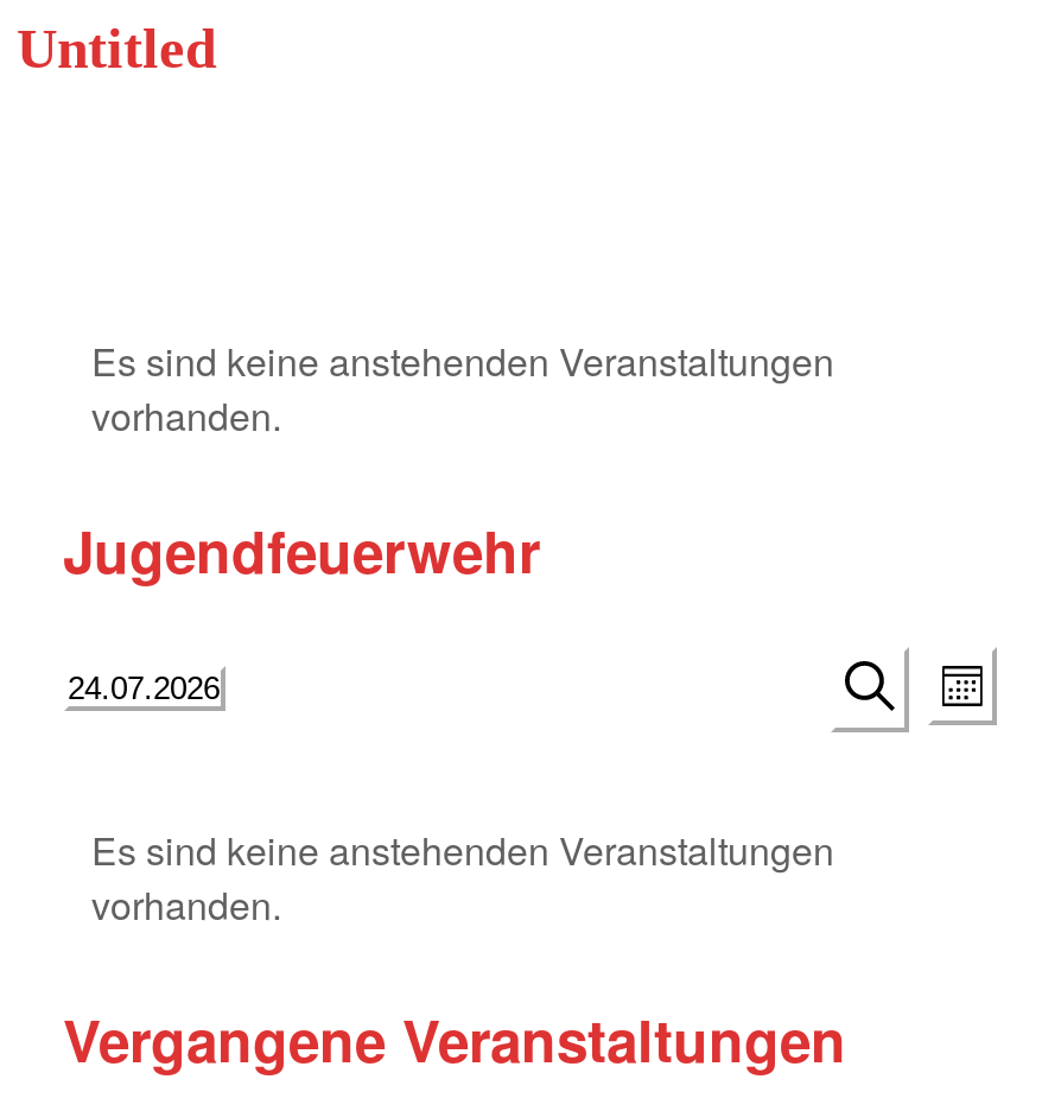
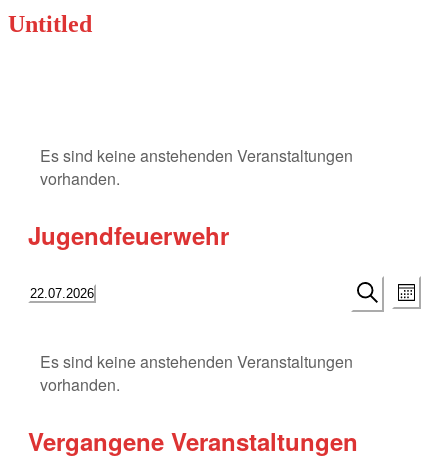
[68,671,220,707] 24.07.2026 -> [29,286,93,301] 22.07.2026

